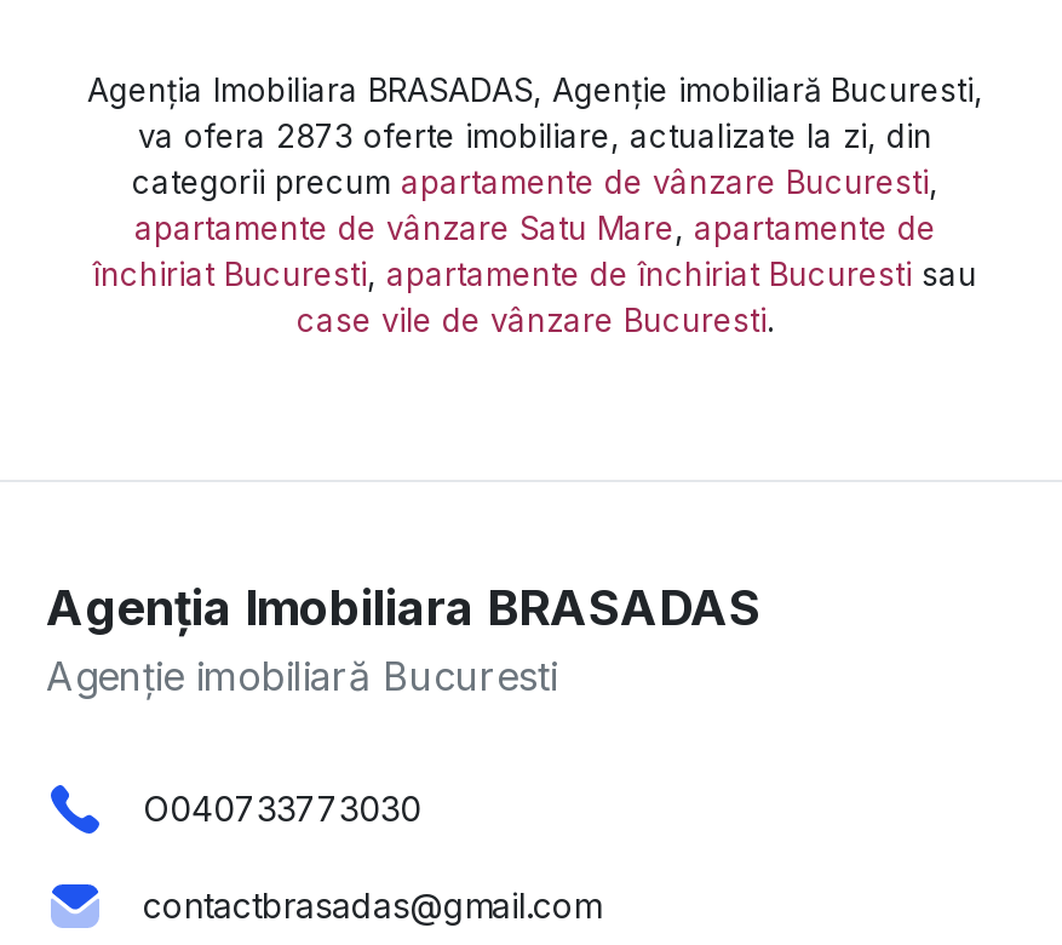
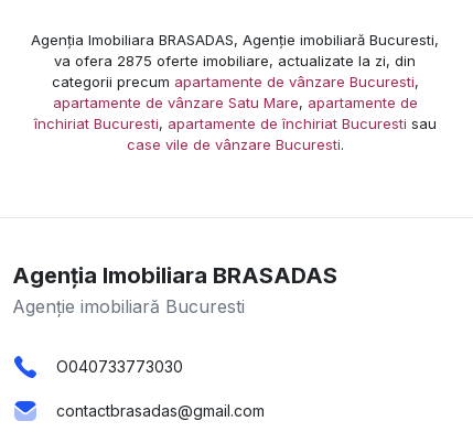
[138,116,932,155] va ofera 2873 oferte imobiliare, actualizate la zi, din -> [54,52,416,69] va ofera 2875 oferte imobiliare, actualizate la zi, din

